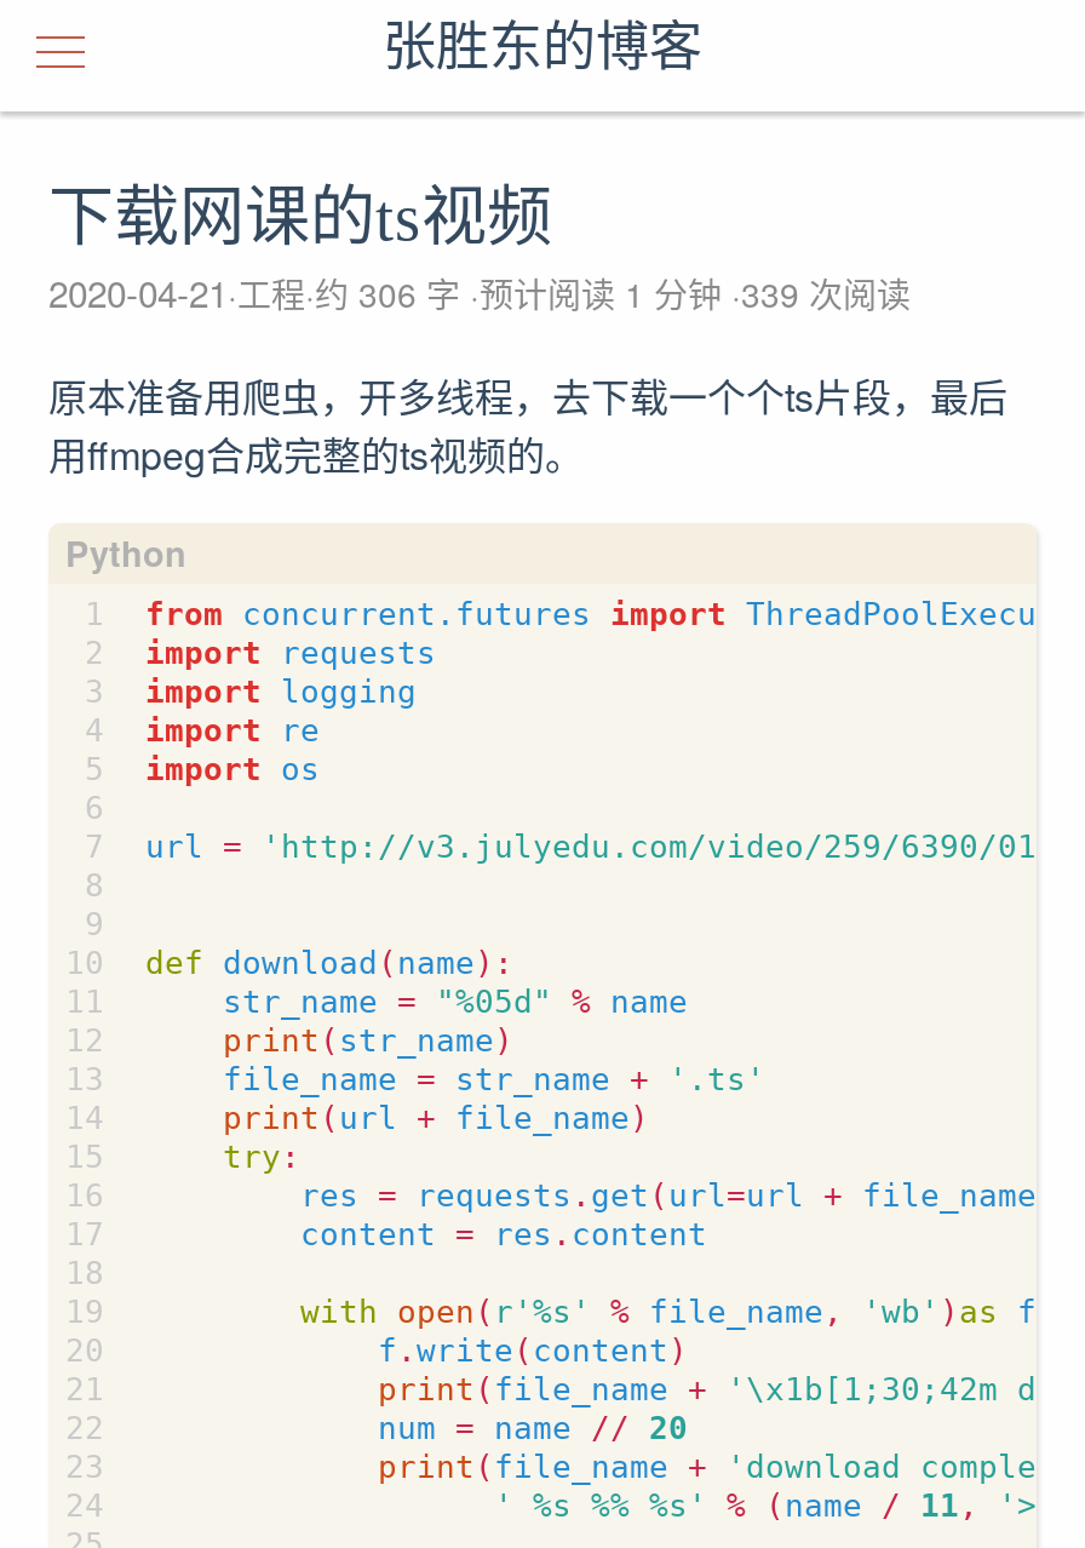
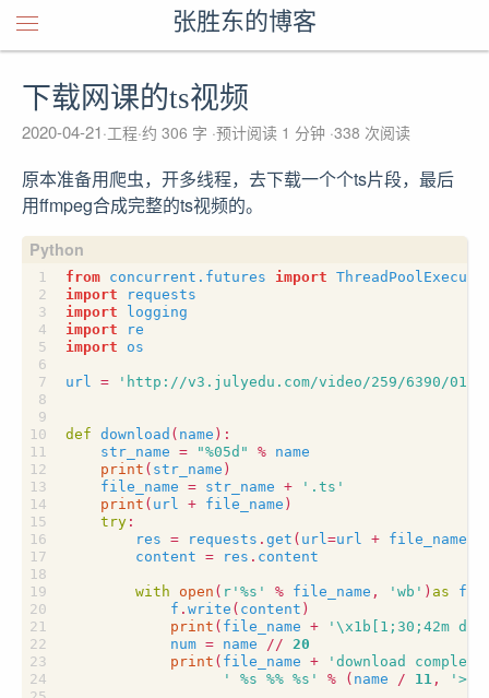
[48,266,911,317] 2020-04-21 工程 约 306 字 预计阅读 1 分钟 339次阅读 -> [22,120,410,143] 2020-04-21 工程 约 306 字 预计阅读 1 分钟 338次阅读

